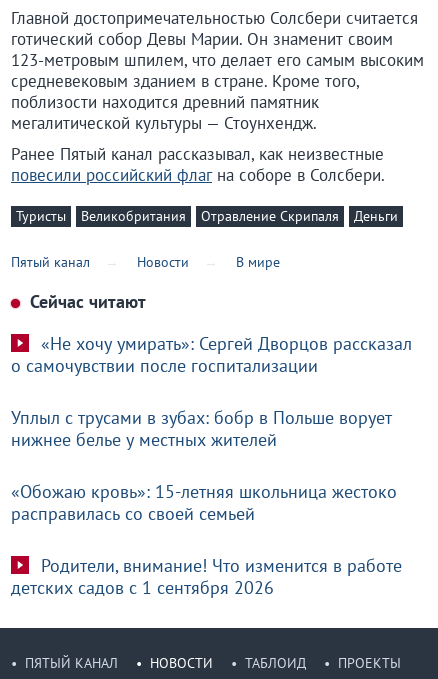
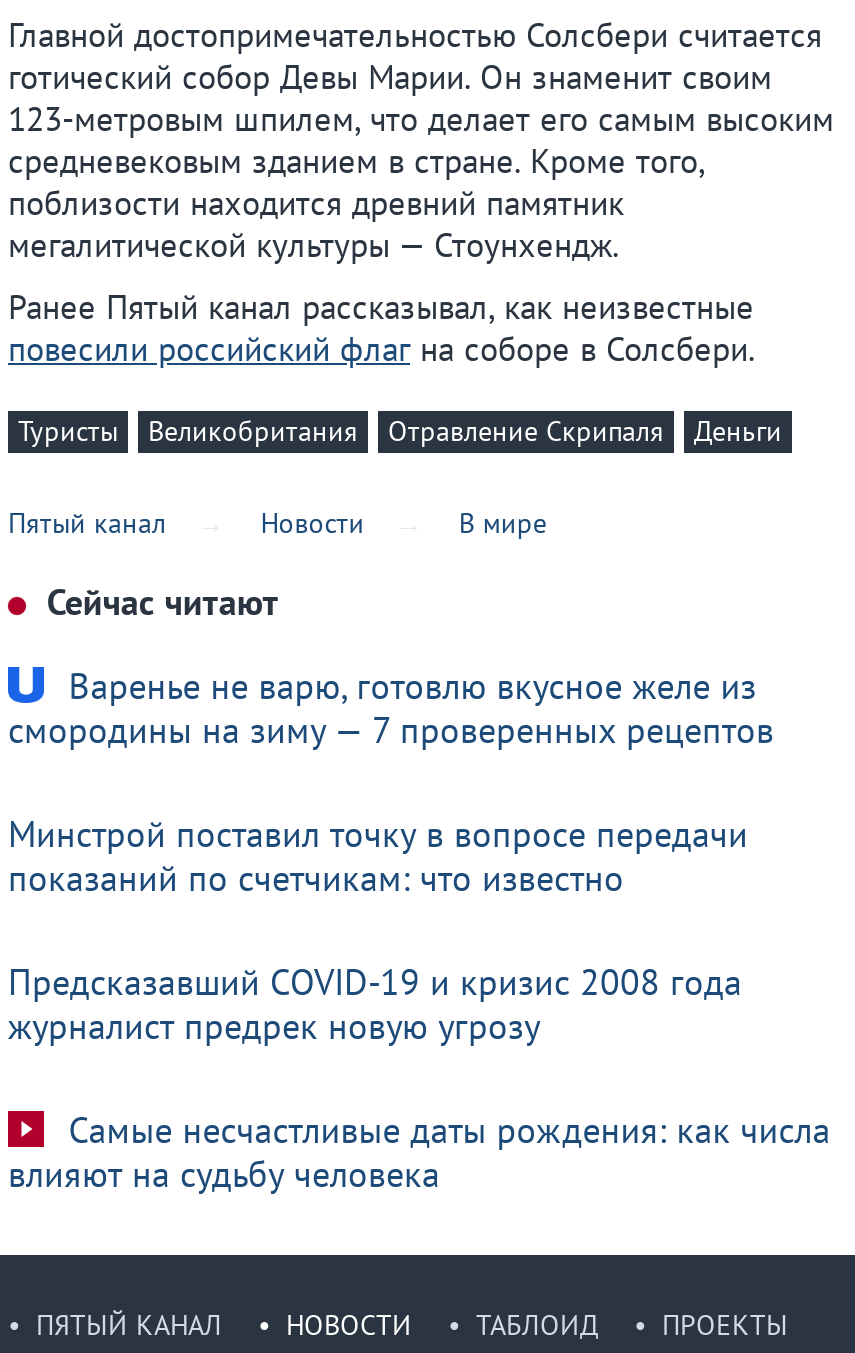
[11,332,412,377] «Не хочу умирать»: Сергей Дворцов рассказал | о самочувствии после госпитализации -> [8,664,774,754] Варенье не варю, готовлю вкусное желе из | смородины на зиму — 7 проверенных рецептов
[11,406,392,451] Уплыл с трусами в зубах: бобр в Польше ворует | нижнее белье у местных жителей -> [8,812,748,902] Минстрой поставил точку в вопросе передачи | показаний по счетчикам: что известно
[11,480,397,525] «Обожаю кровь»: 15-летняя школьница жестоко | расправилась со своей семьей -> [8,960,742,1050] Предсказавший COVID-19 и кризис 2008 года | журналист предрек новую угрозу
[11,554,402,599] Родители, внимание! Что изменится в работе | детских садов с 1 сентября 2026 -> [8,1108,830,1198] Самые несчастливые даты рождения: как числа | влияют на судьбу человека

